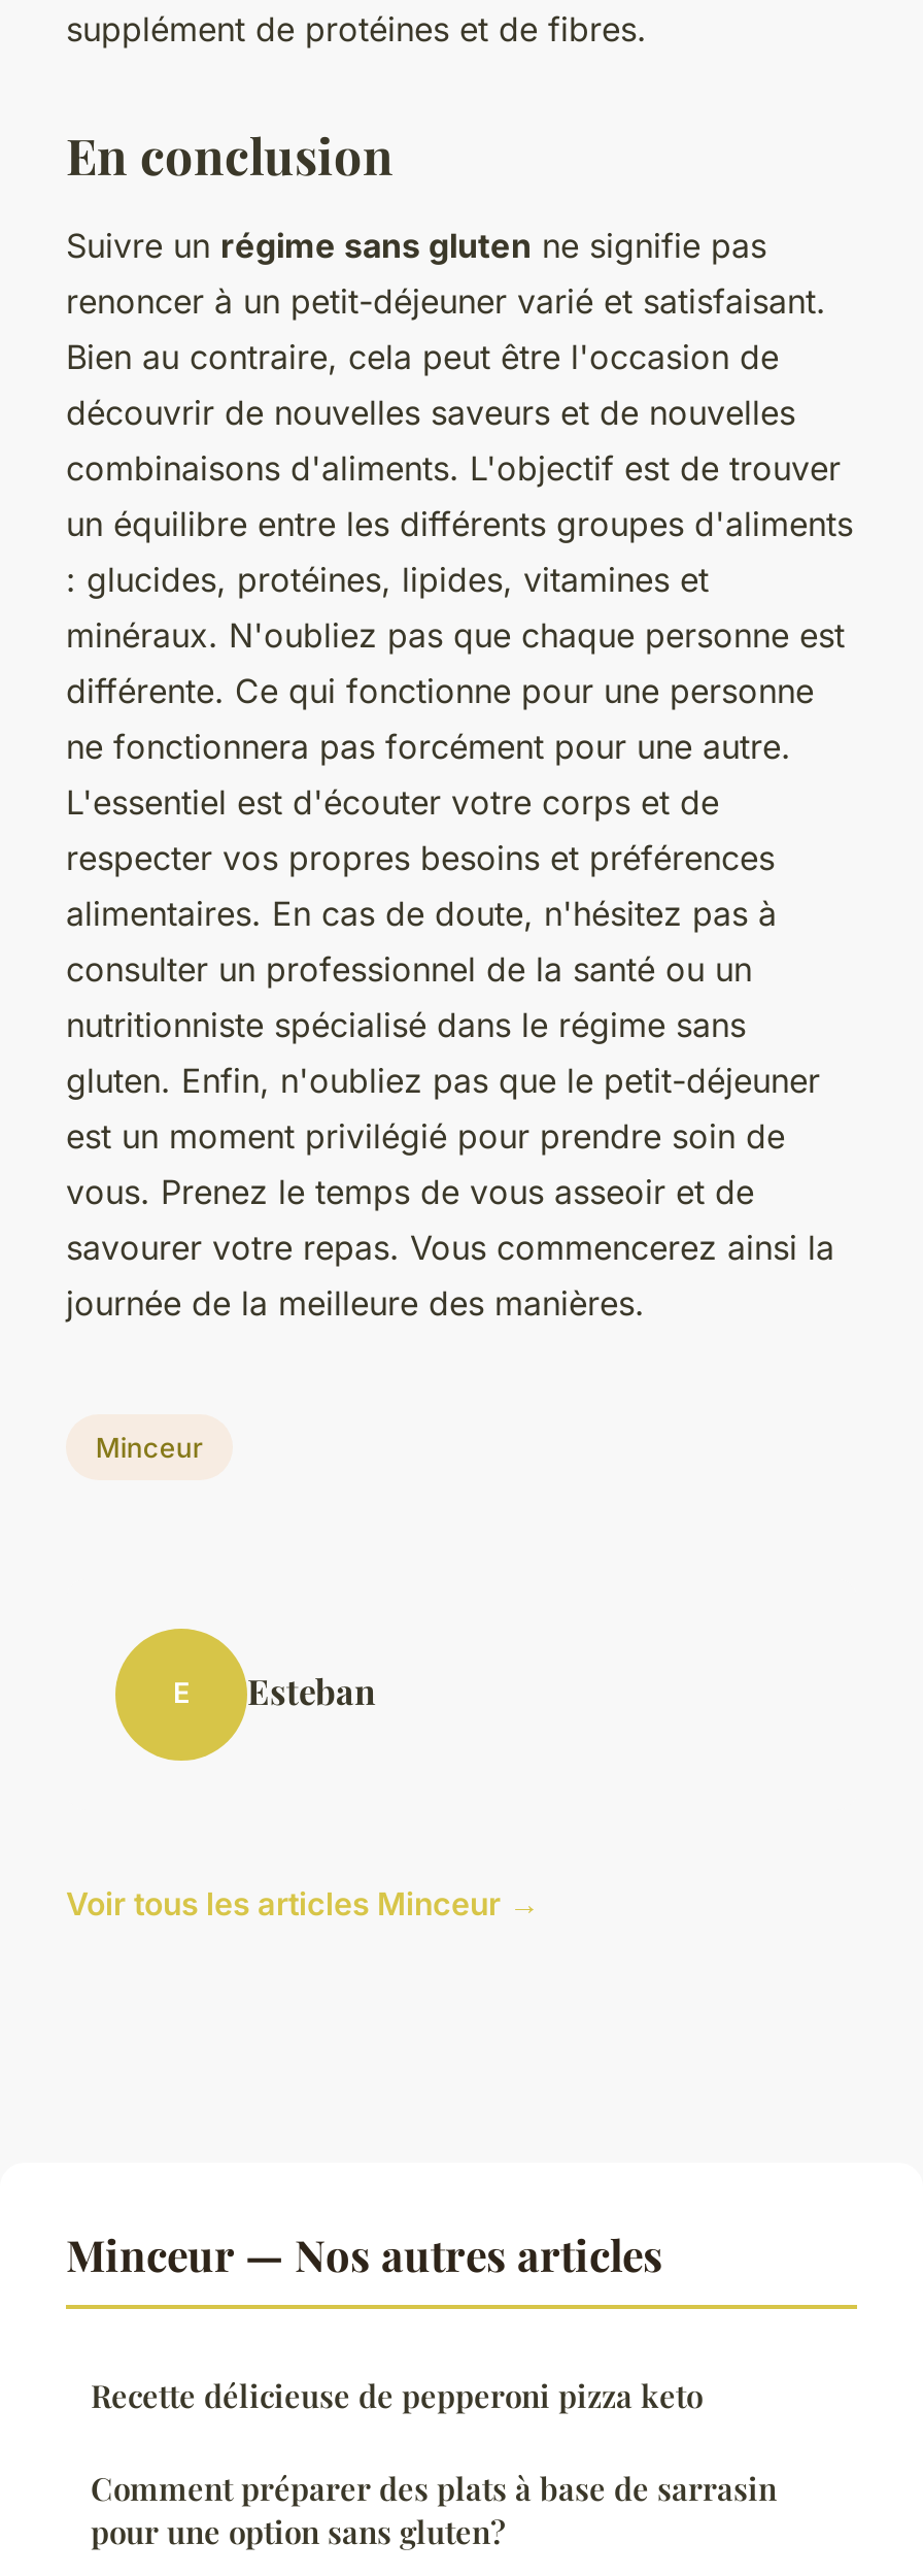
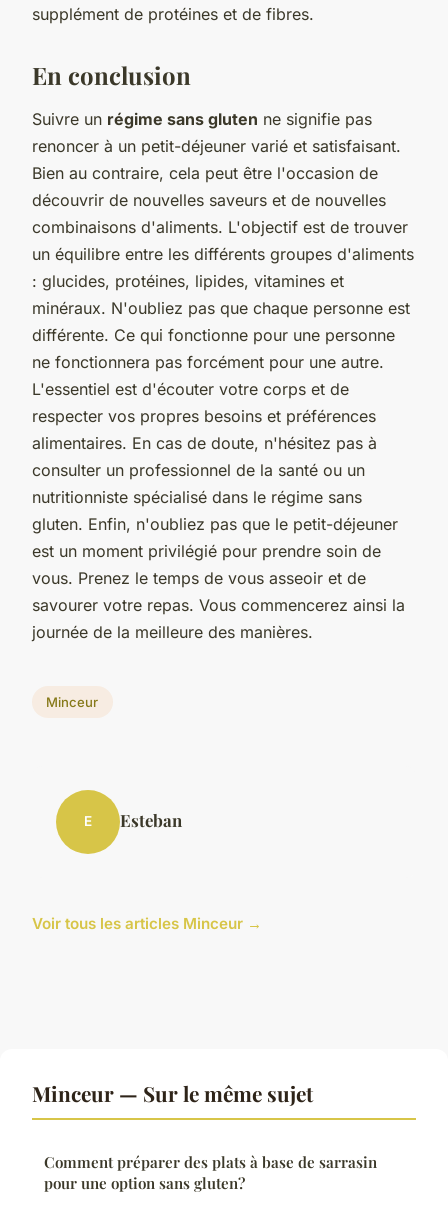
[66,2224,703,2415] Minceur — Nos autres articles | Recette délicieuse de pepperoni pizza keto -> [32,1079,313,1107] Minceur — Sur le même sujet

